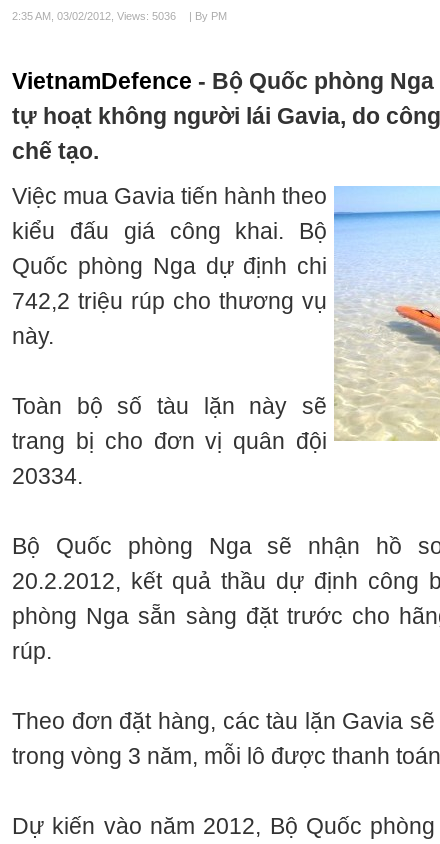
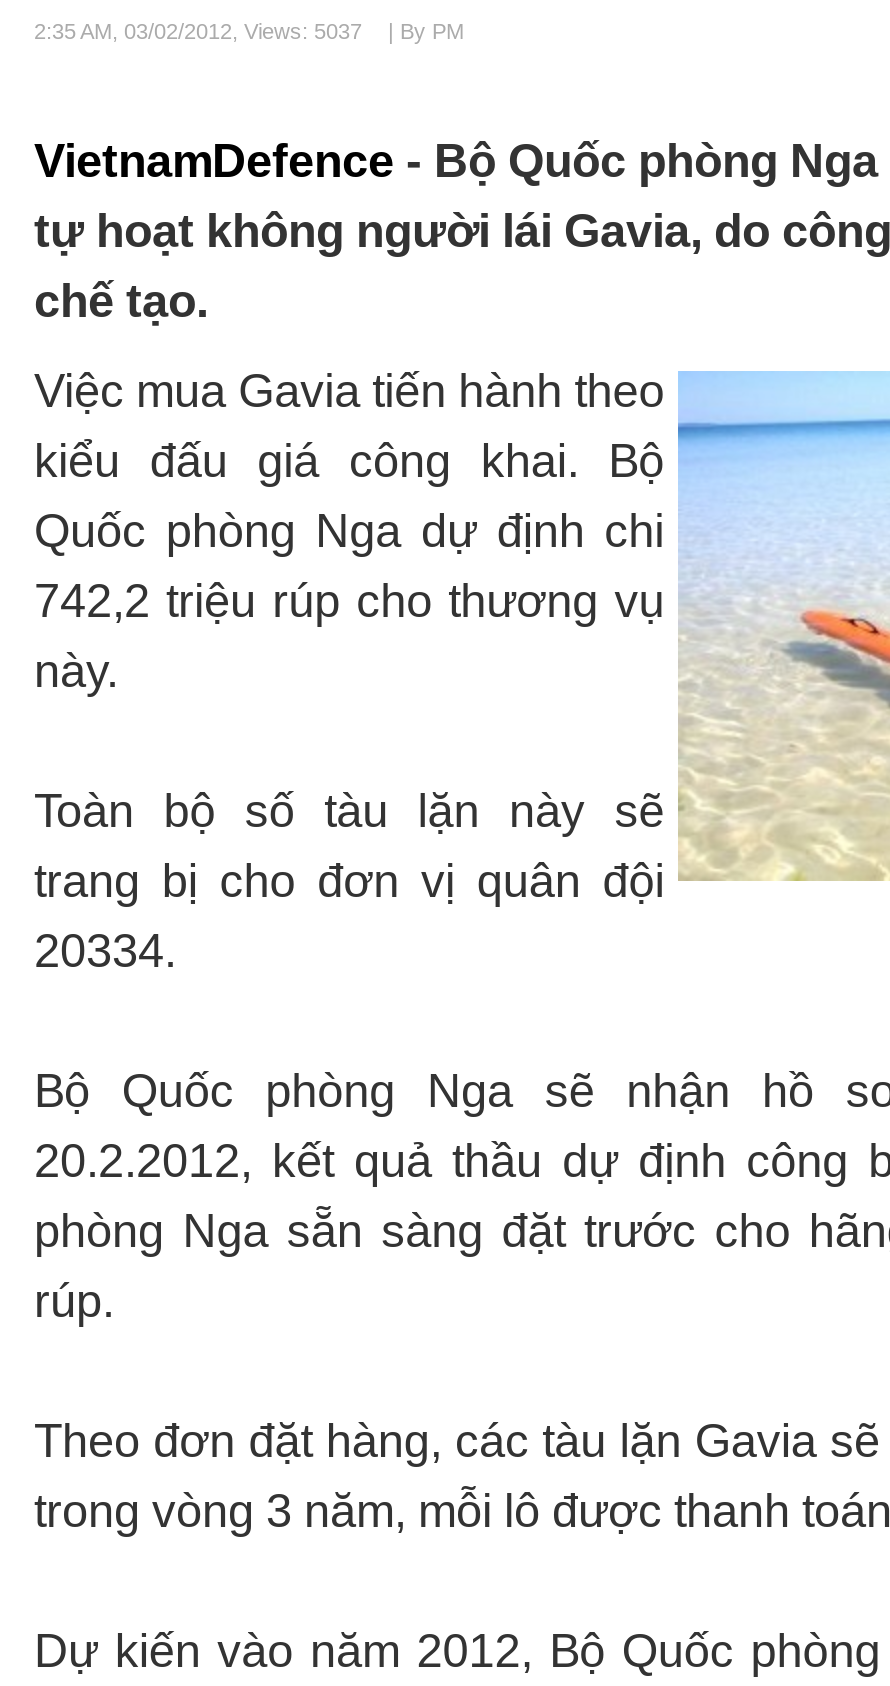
[12,10,179,22] 2:35 AM, 03/02/2012, Views: 5036 -> [34,19,368,43] 2:35 AM, 03/02/2012, Views: 5037

